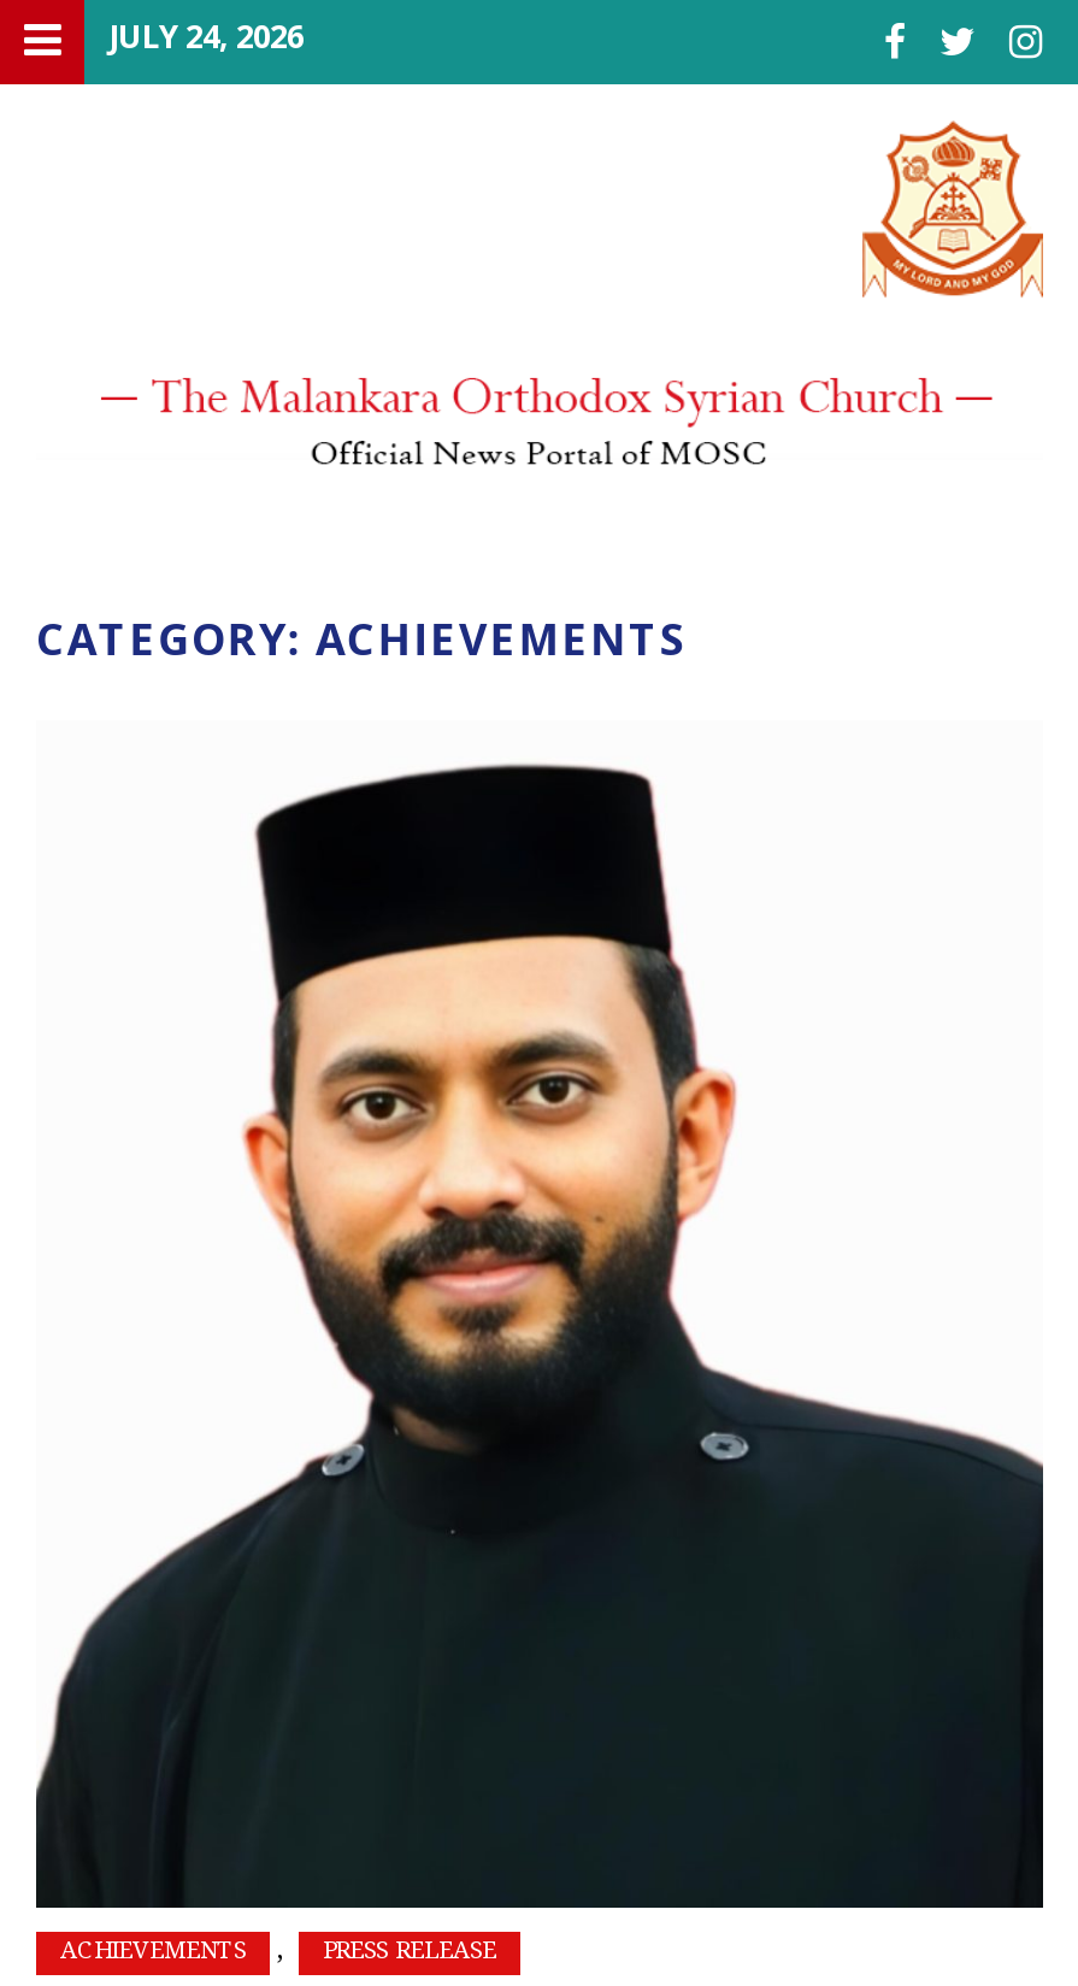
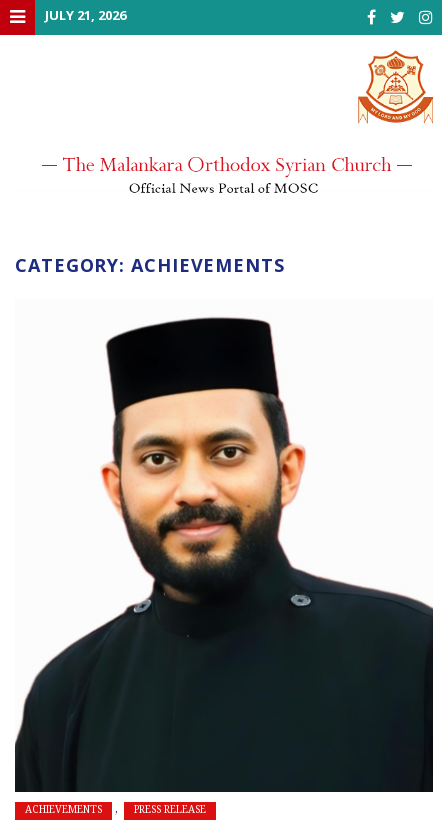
[108,14,304,58] JULY 24, 2026 -> [45,6,126,24] JULY 21, 2026

